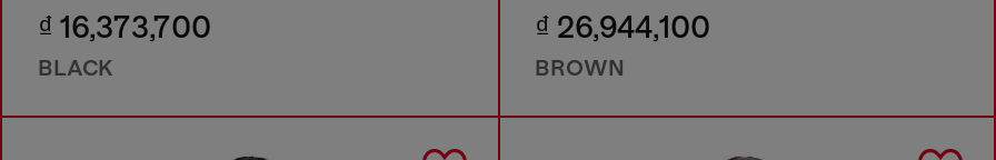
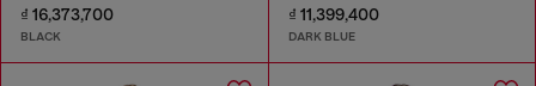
[535,9,710,81] ₫ 26,944,100 | BROWN -> [288,5,379,44] ₫ 11,399,400 | DARK BLUE

